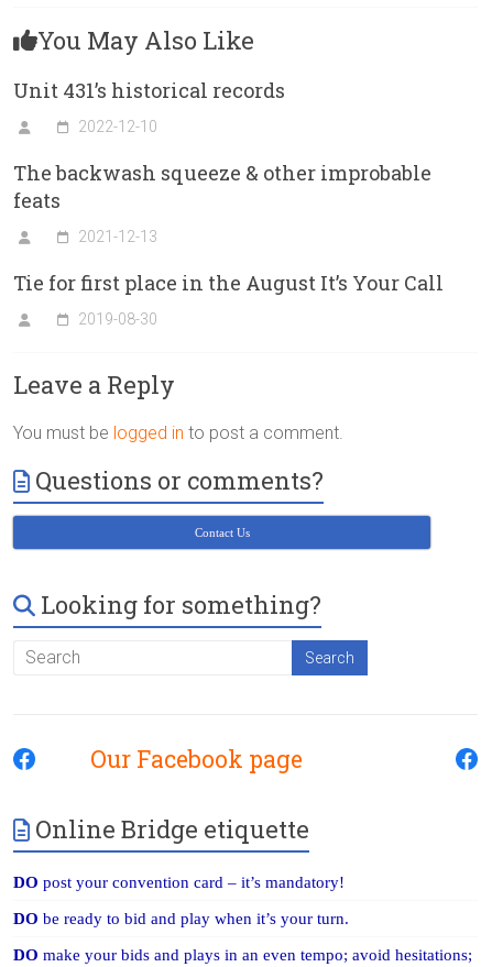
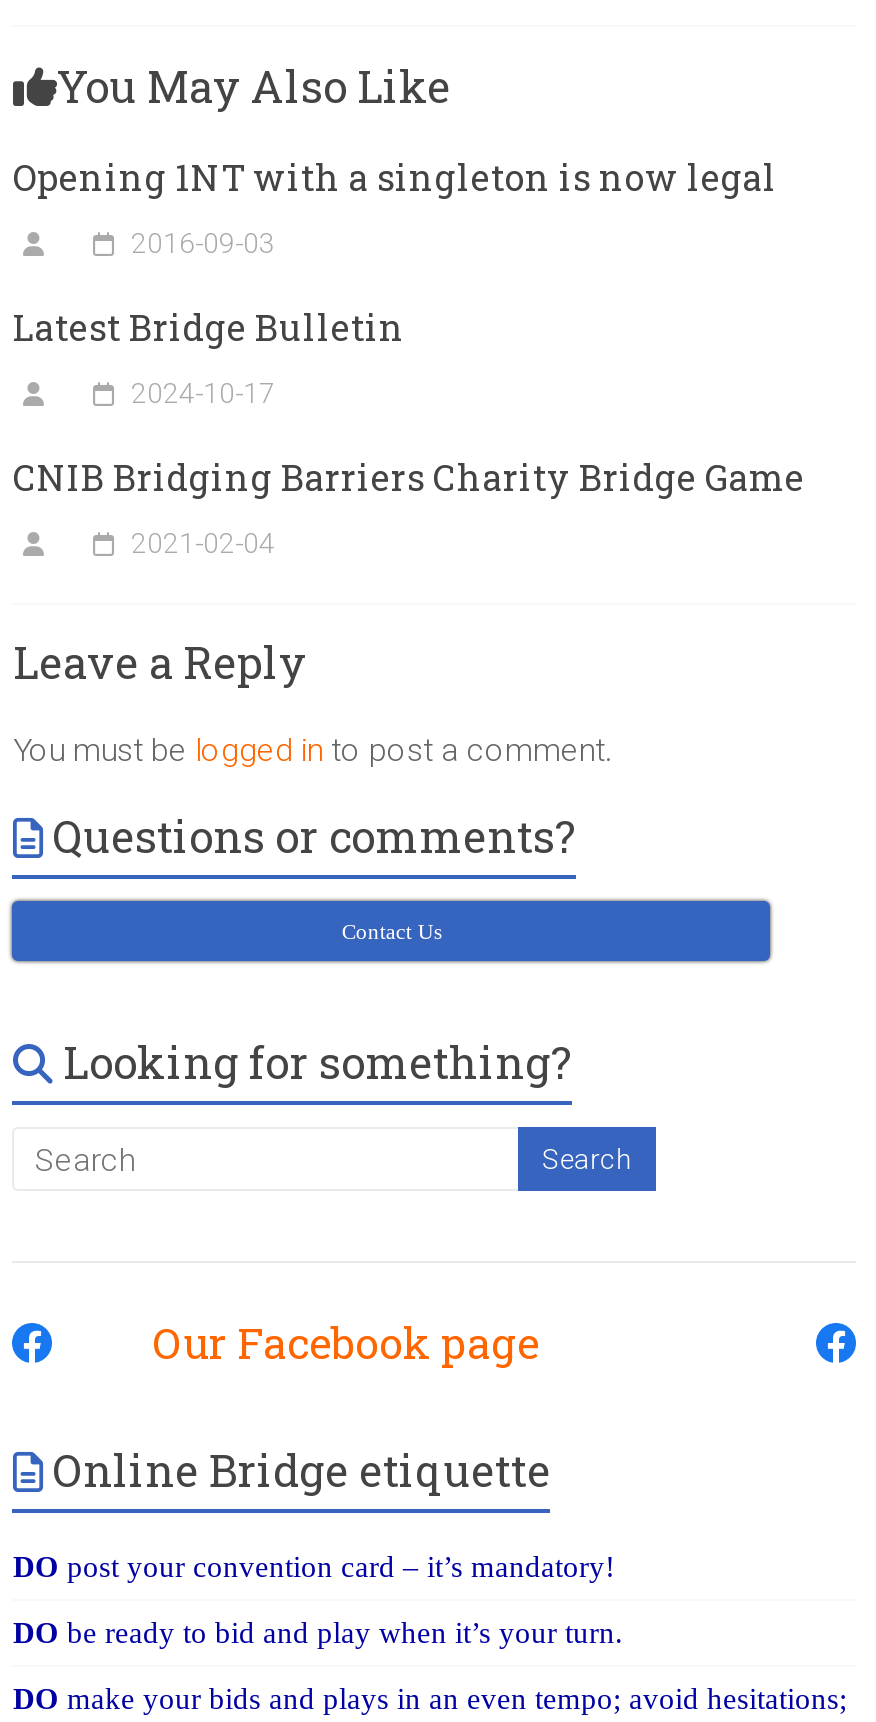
[14,77,286,103] Unit 431’s historical records -> [13,153,777,201] Opening 1NT with a singleton is now legal
[79,117,158,135] 2022-12-10 -> [131,227,275,259] 2016-09-03
[14,159,432,213] The backwash squeeze & other improbable | feats -> [13,303,405,351] Latest Bridge Bulletin
[79,227,158,245] 2021-12-13 -> [131,377,275,409] 2024-10-17
[14,269,444,295] Tie for first place in the August It’s Your Call -> [13,453,805,501] CNIB Bridging Barriers Charity Bridge Game
[79,310,158,327] 2019-08-30 -> [131,527,275,559] 2021-02-04

